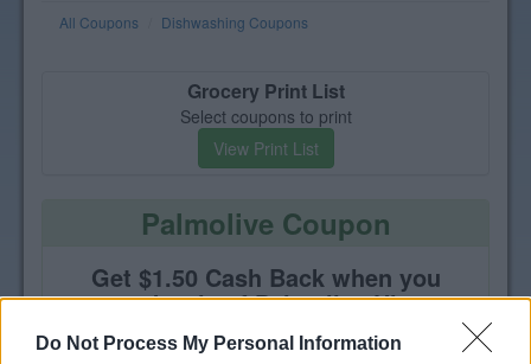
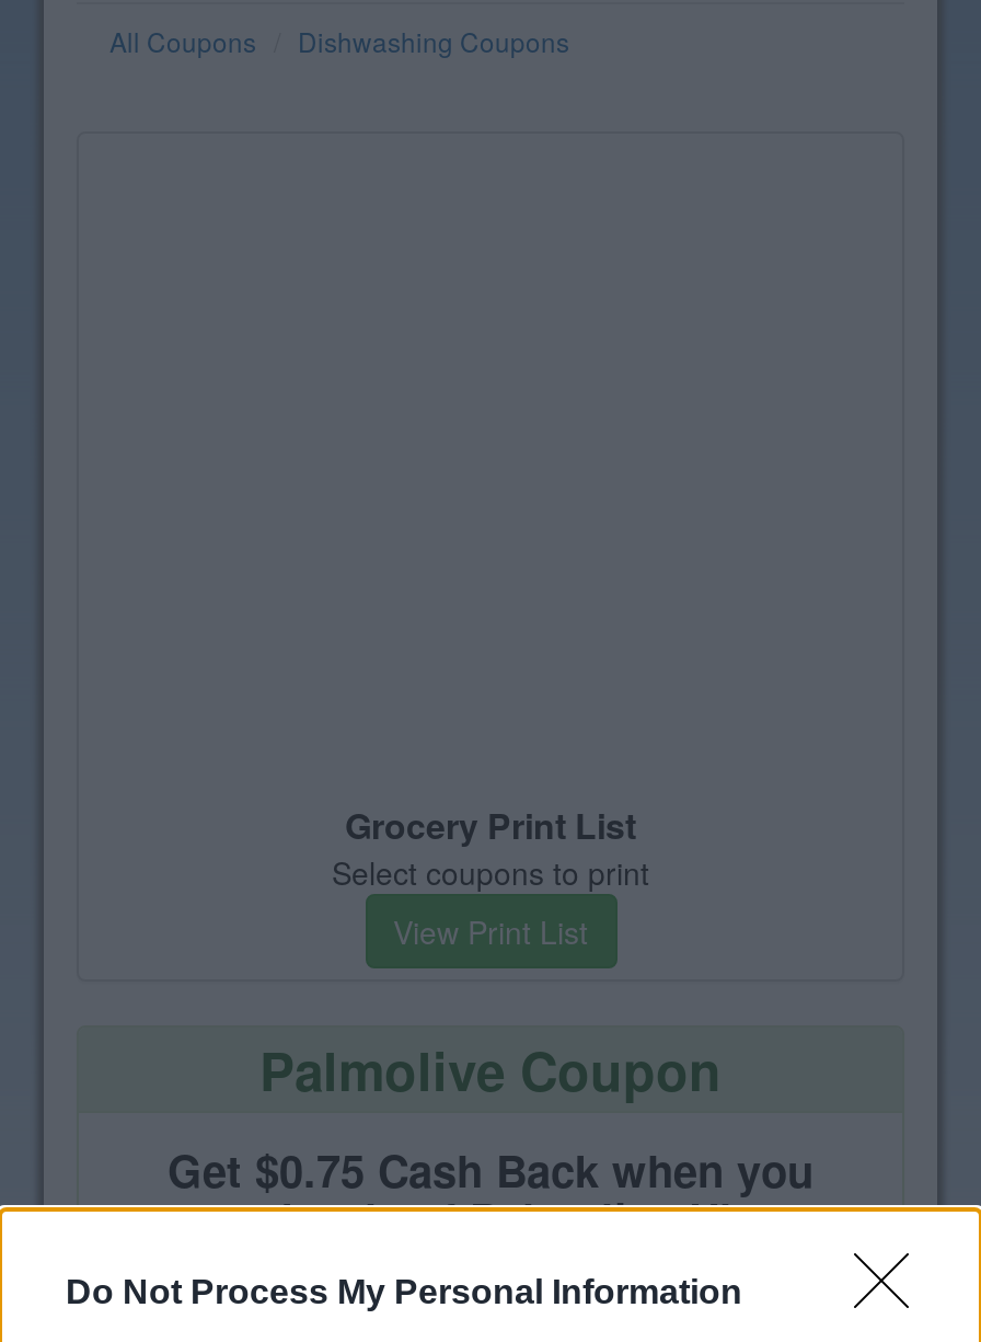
[91,260,440,294] Get $1.50 Cash Back when you -> [168,1137,813,1201] Get $0.75 Cash Back when you

